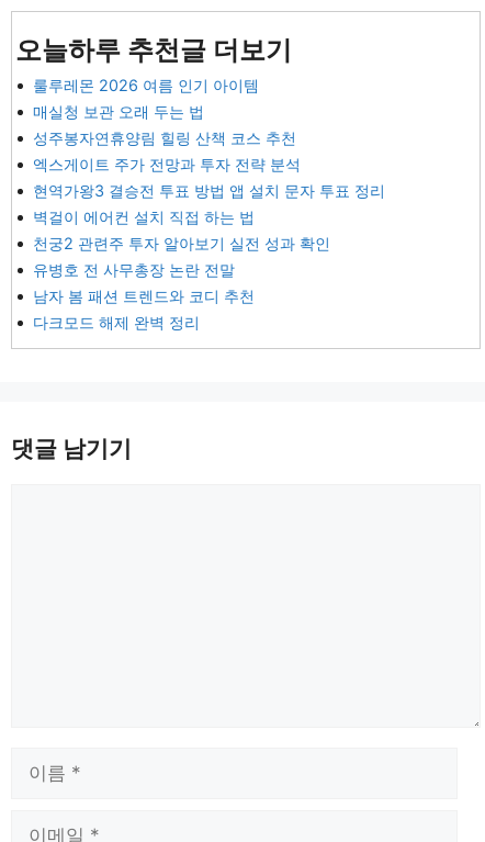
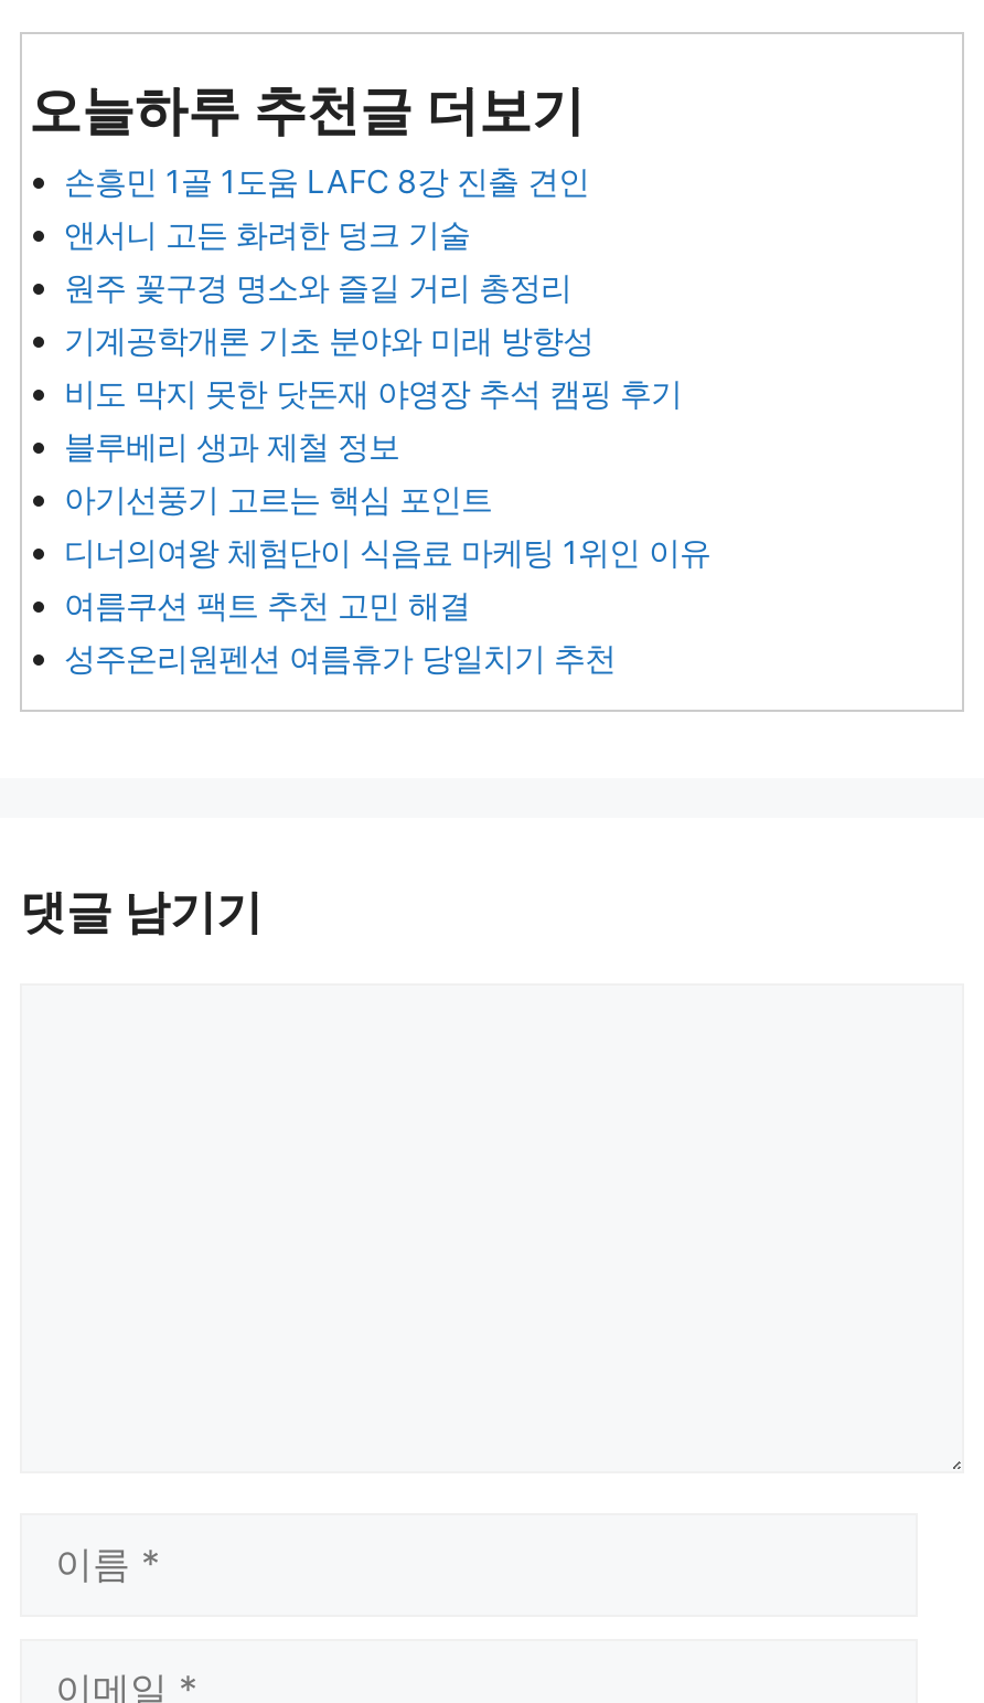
[33,76,385,332] 룰루레몬 2026 여름 인기 아이템 | 매실청 보관 오래 두는 법 | 성주봉자연휴양림 힐링 산책 코스 추천 | 엑스게이트 주가 전망과 투자 전략 분석 | 현역가왕3 결승전 투표 방법 앱 설치 문자 투표 정리 | 벽걸이 에어컨 설치 직접 하는 법 | 천궁2 관련주 투자 알아보기 실전 성과 확인 | 유병호 전 사무총장 논란 전말 | 남자 봄 패션 트렌드와 코디 추천 | 다크모드 해제 완벽 정리 -> [64,162,710,677] 손흥민 1골 1도움 LAFC 8강 진출 견인 | 앤서니 고든 화려한 덩크 기술 | 원주 꽃구경 명소와 즐길 거리 총정리 | 기계공학개론 기초 분야와 미래 방향성 | 비도 막지 못한 닷돈재 야영장 추석 캠핑 후기 | 블루베리 생과 제철 정보 | 아기선풍기 고르는 핵심 포인트 | 디너의여왕 체험단이 식음료 마케팅 1위인 이유 | 여름쿠션 팩트 추천 고민 해결 | 성주온리원펜션 여름휴가 당일치기 추천

